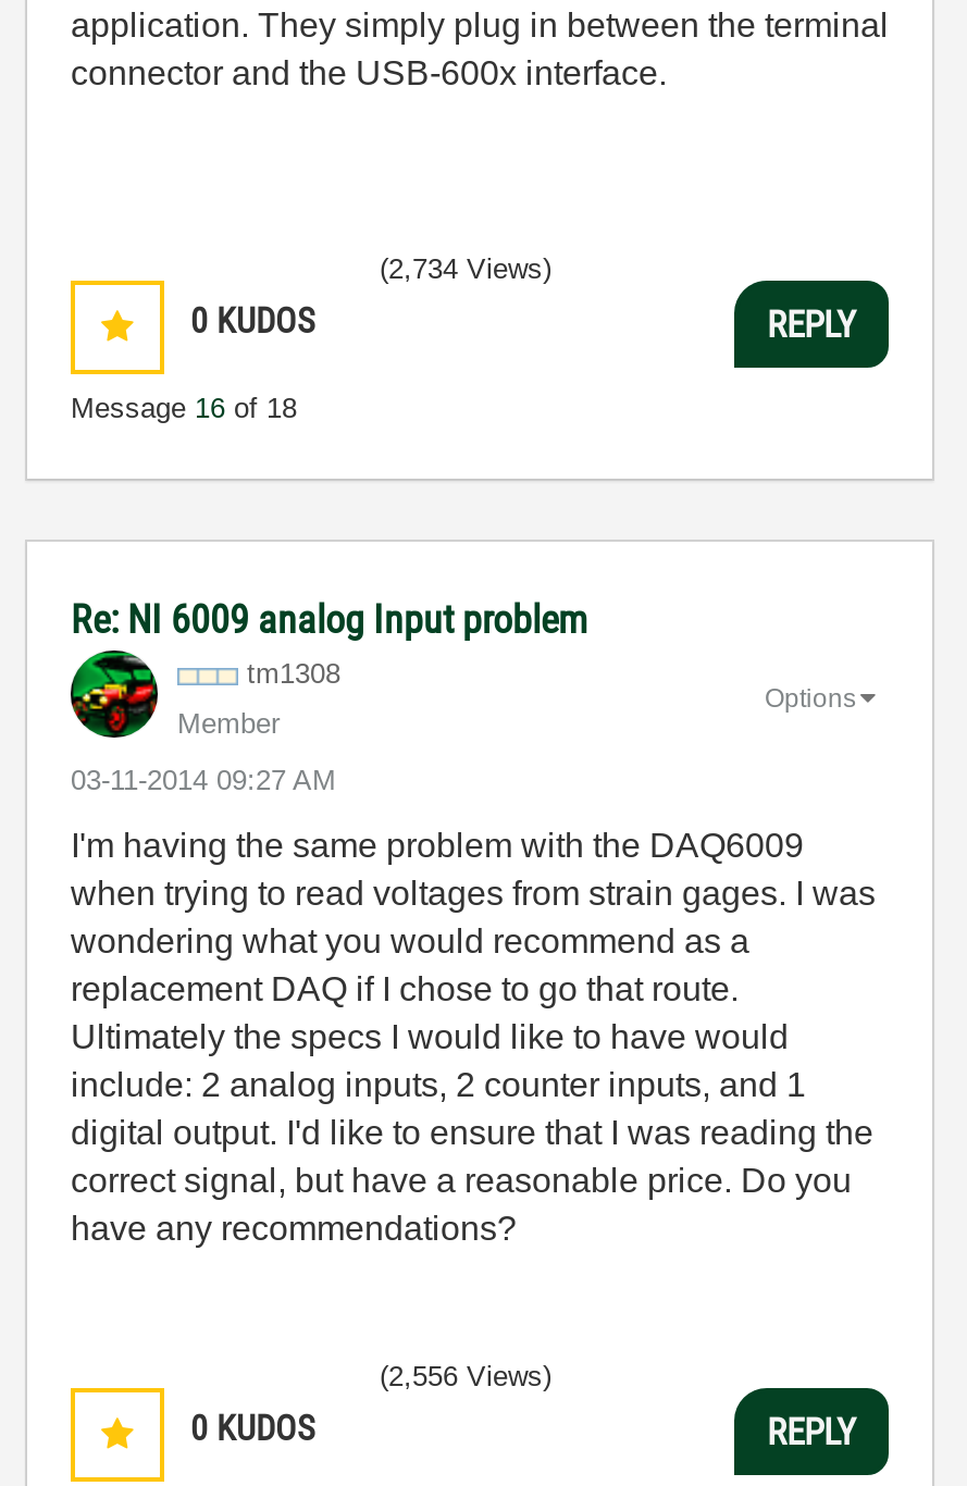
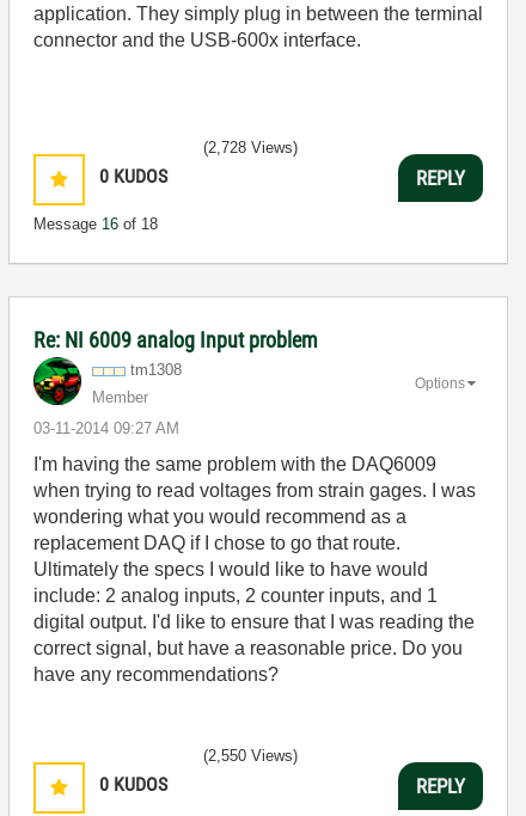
[380,252,551,285] (2,734 Views) -> [203,139,298,157] (2,728 Views)
[380,1360,551,1392] (2,556 Views) -> [203,747,298,765] (2,550 Views)

